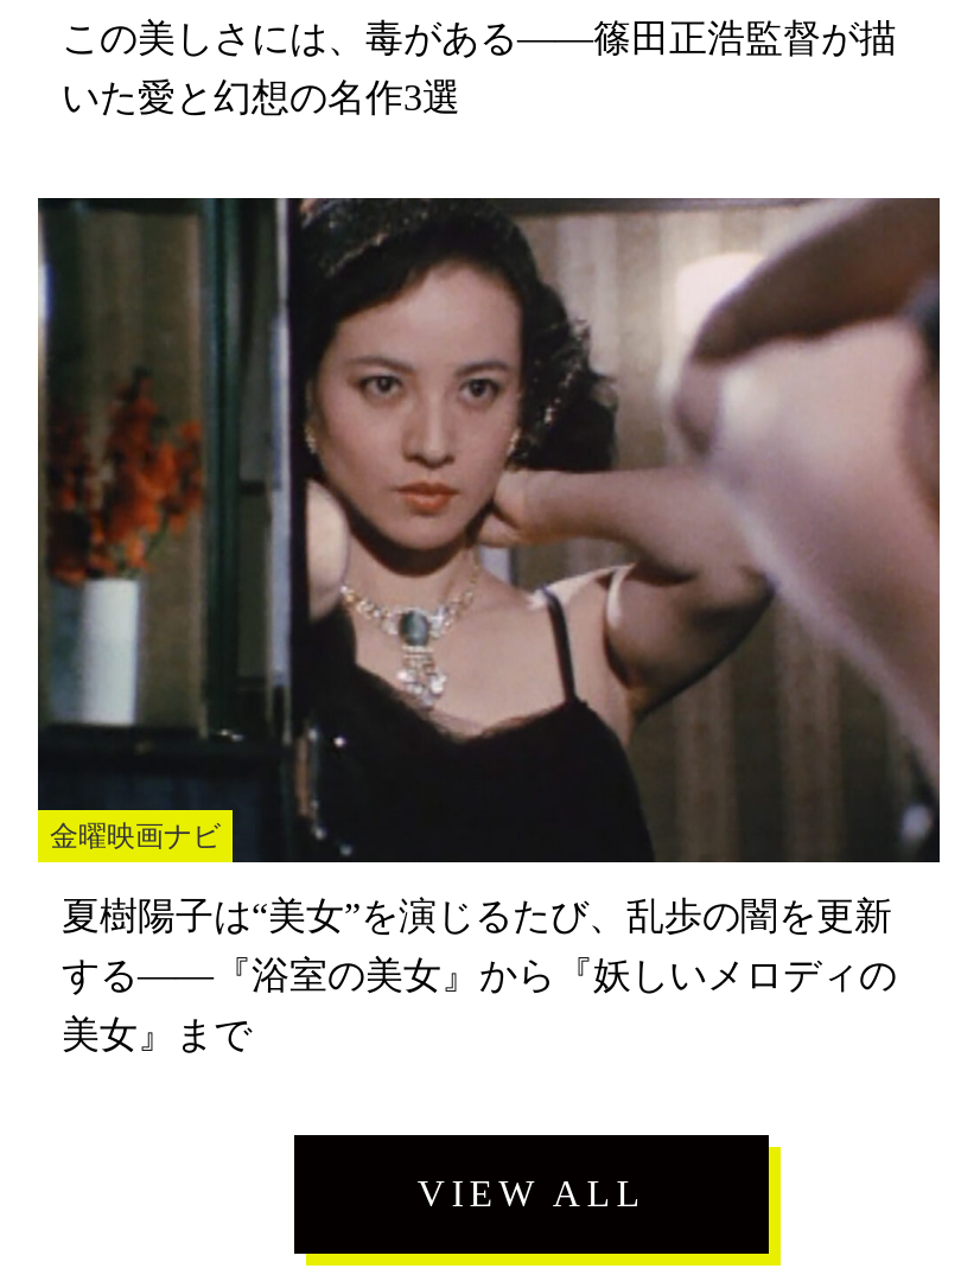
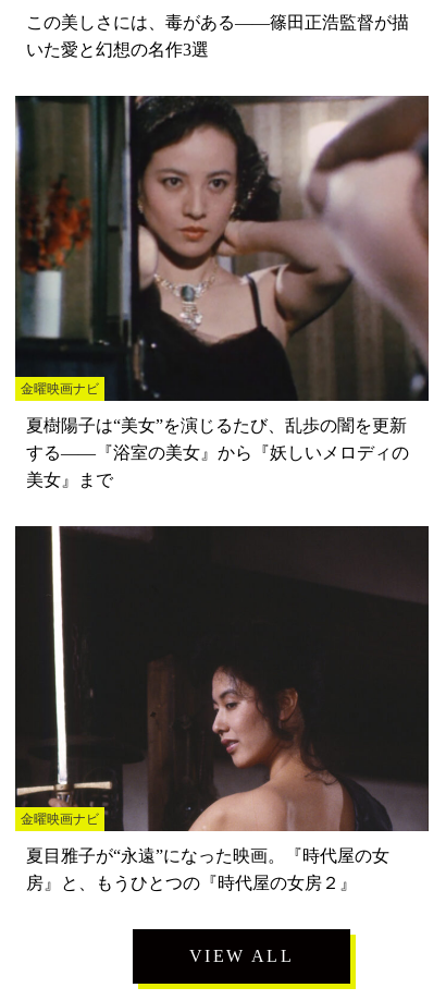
none -> [14,525,430,892] [image] | 金曜映画ナビ | 夏目雅子が“永遠”になった映画。『時代屋の女 | 房』と、もうひとつの『時代屋の女房２』

